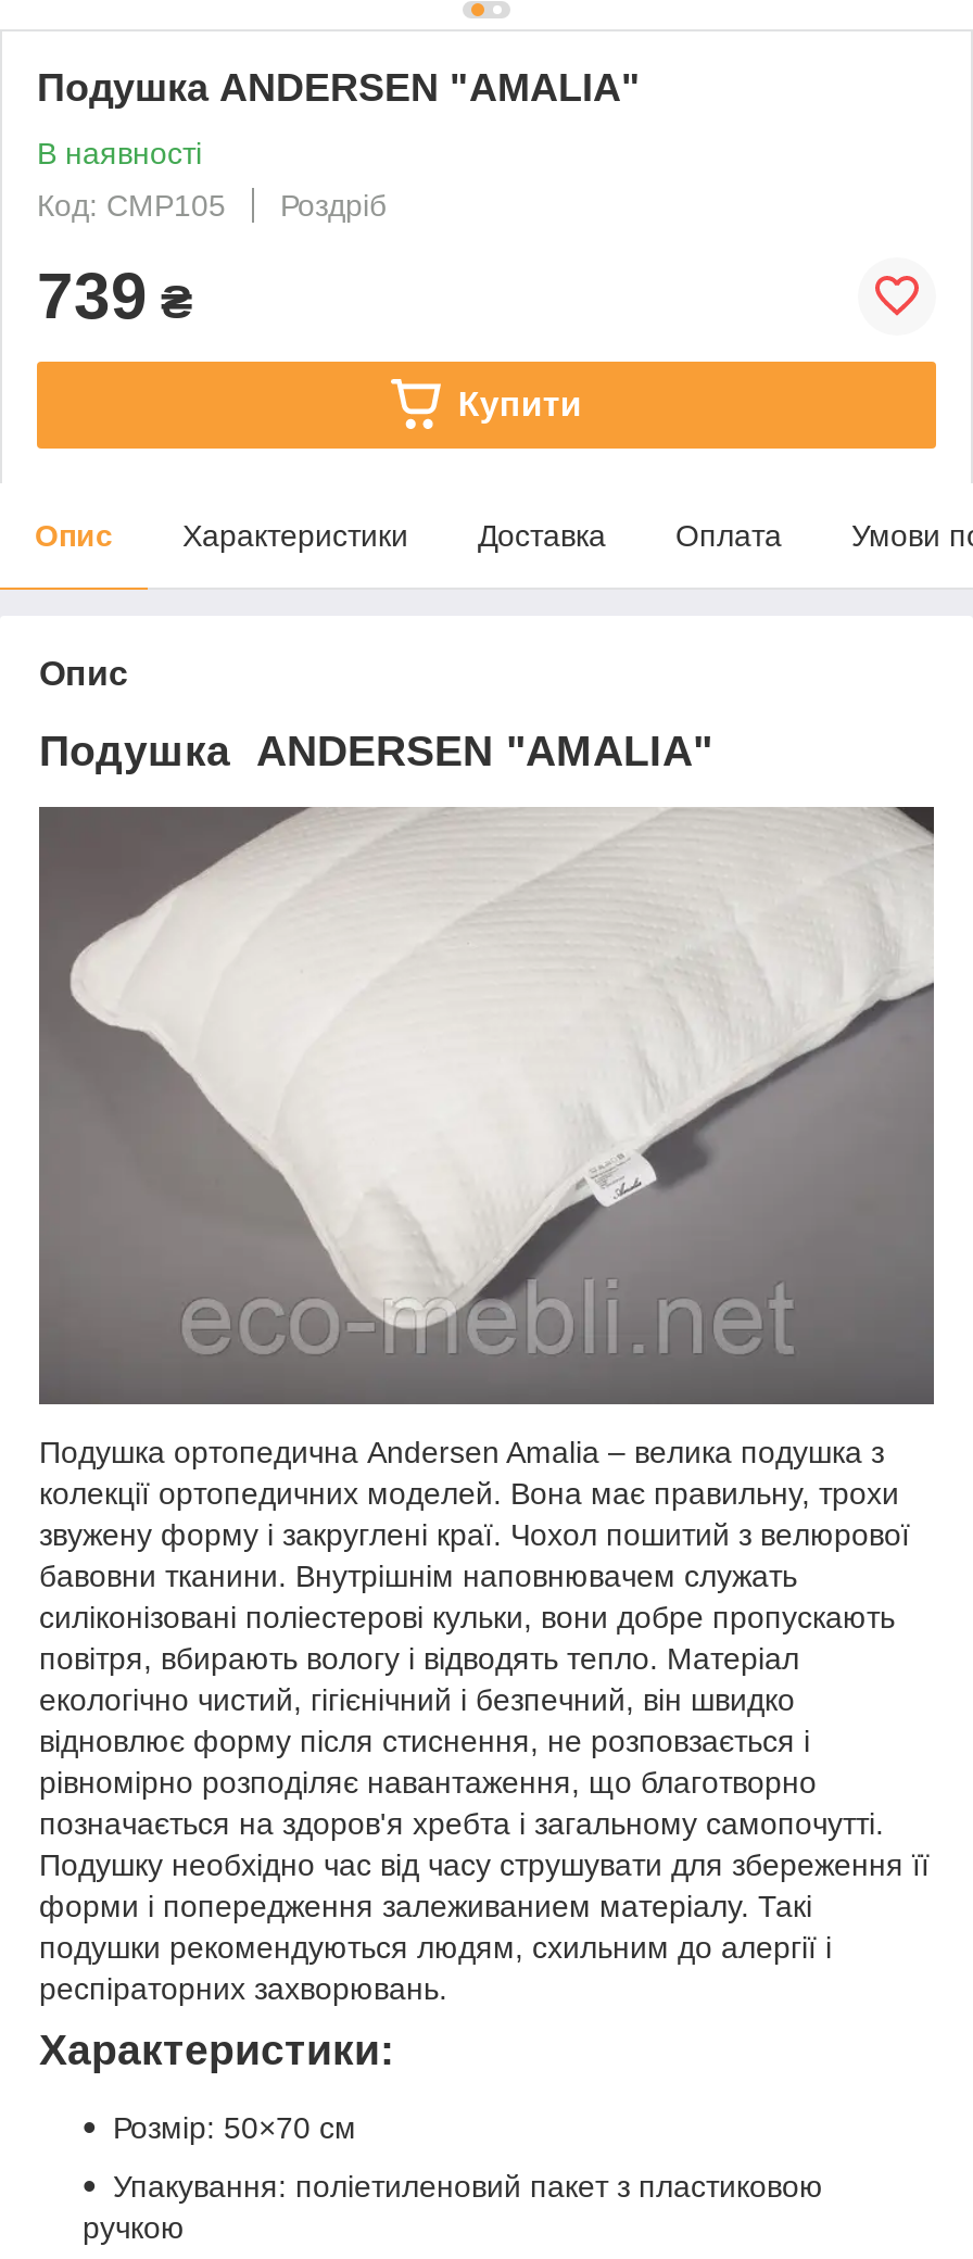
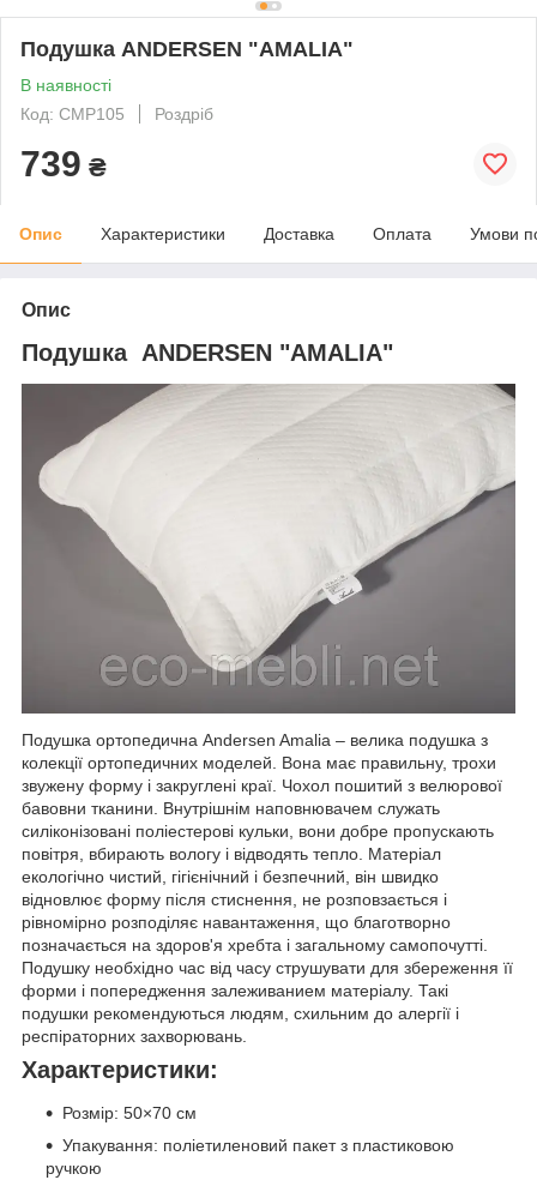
[458,385,582,422] Купити -> none

